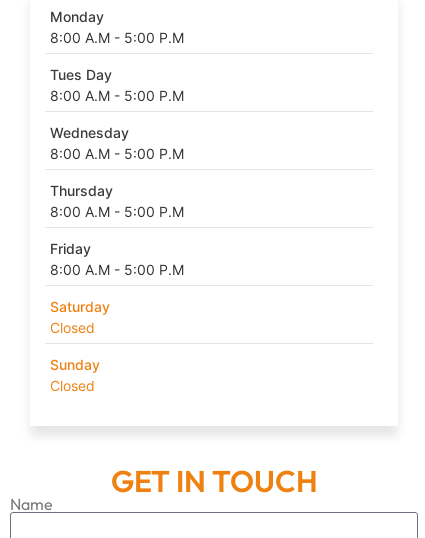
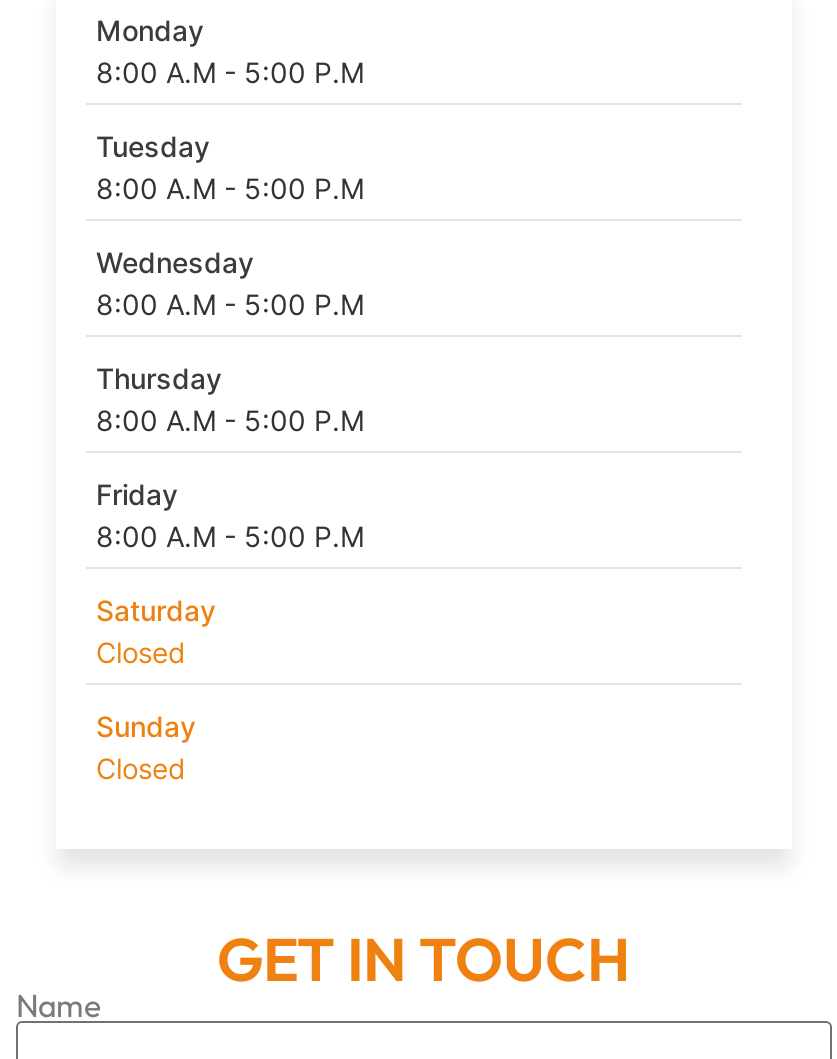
[50,66,112,83] Tues Day -> [96,129,210,163] Tuesday

